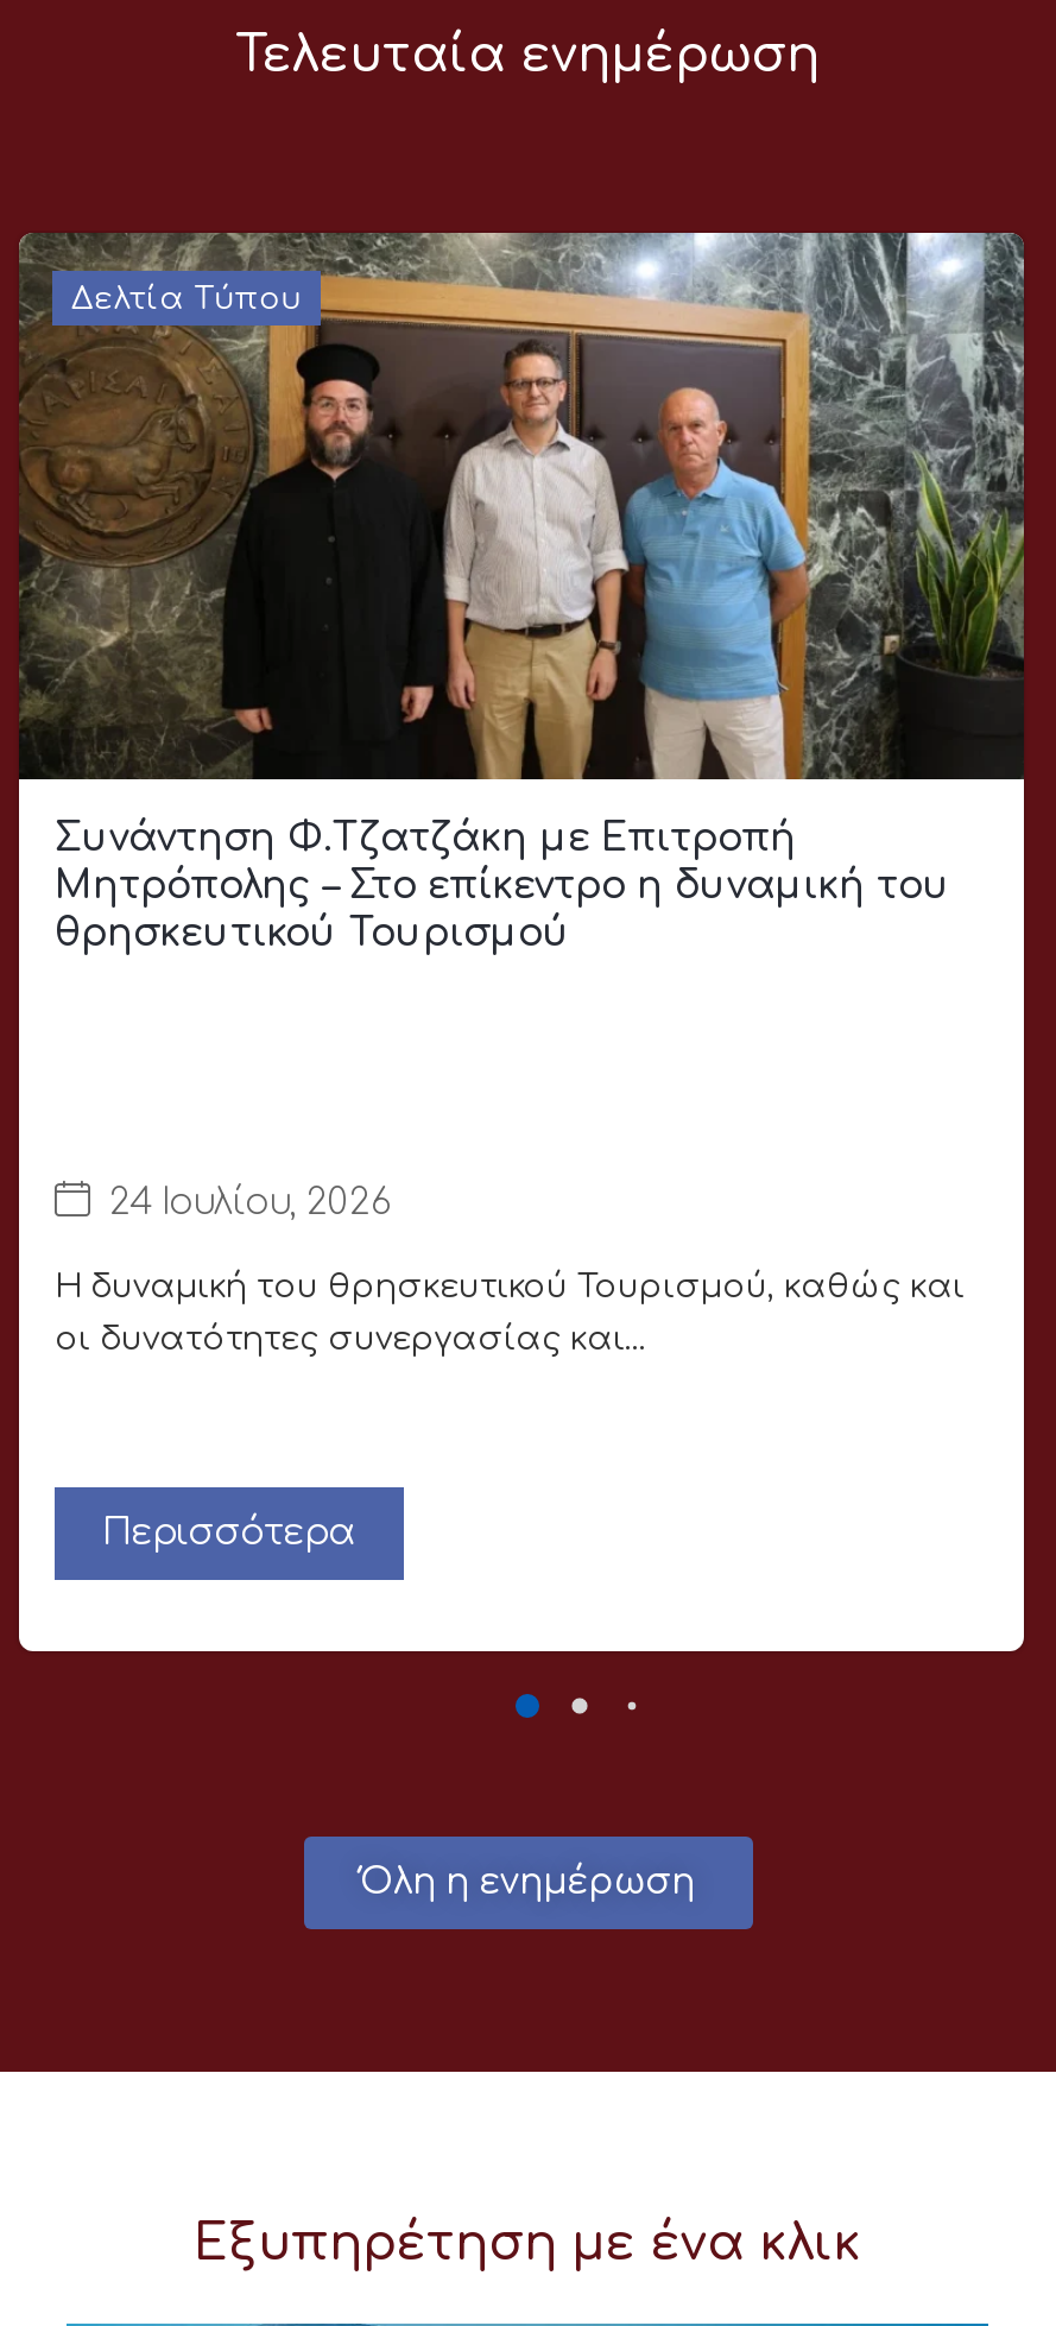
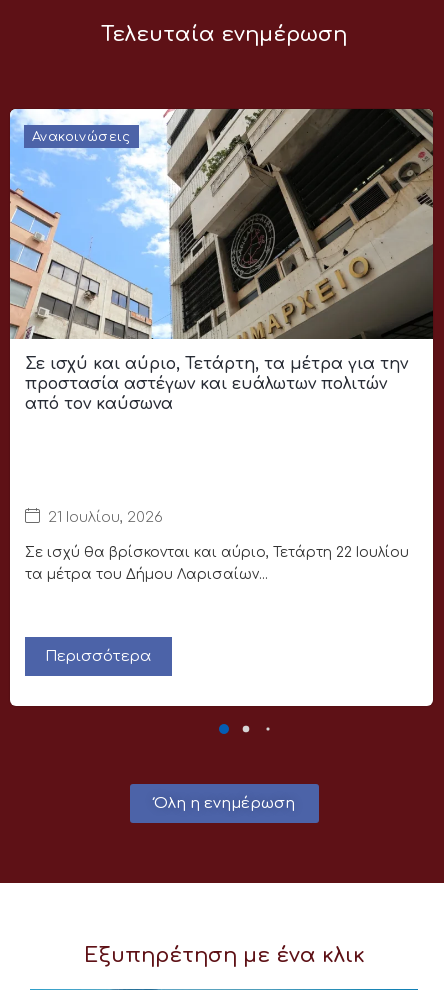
[17,230,1026,782] [image] | Δελτία Τύπου -> [9,108,434,340] [image] | Ανακοινώσεις
[55,816,950,954] Συνάντηση Φ.Τζατζάκη με Επιτροπή | Μητρόπολης – Στο επίκεντρο η δυναμική του | θρησκευτικού Τουρισμού -> [25,355,408,413] Σε ισχύ και αύριο, Τετάρτη, τα μέτρα για την | προστασία αστέγων και ευάλωτων πολιτών | από τον καύσωνα
[109,1182,392,1223] 24 Ιουλίου, 2026 -> [48,509,163,526] 21 Ιουλίου, 2026
[55,1268,965,1303] Η δυναμική του θρησκευτικού Τουρισμού, καθώς και -> [25,545,409,560] Σε ισχύ θα βρίσκονται και αύριο, Τετάρτη 22 Ιουλίου
[55,1320,646,1356] οι δυνατότητες συνεργασίας και... -> [25,567,268,582] τα μέτρα του Δήμου Λαρισαίων...

